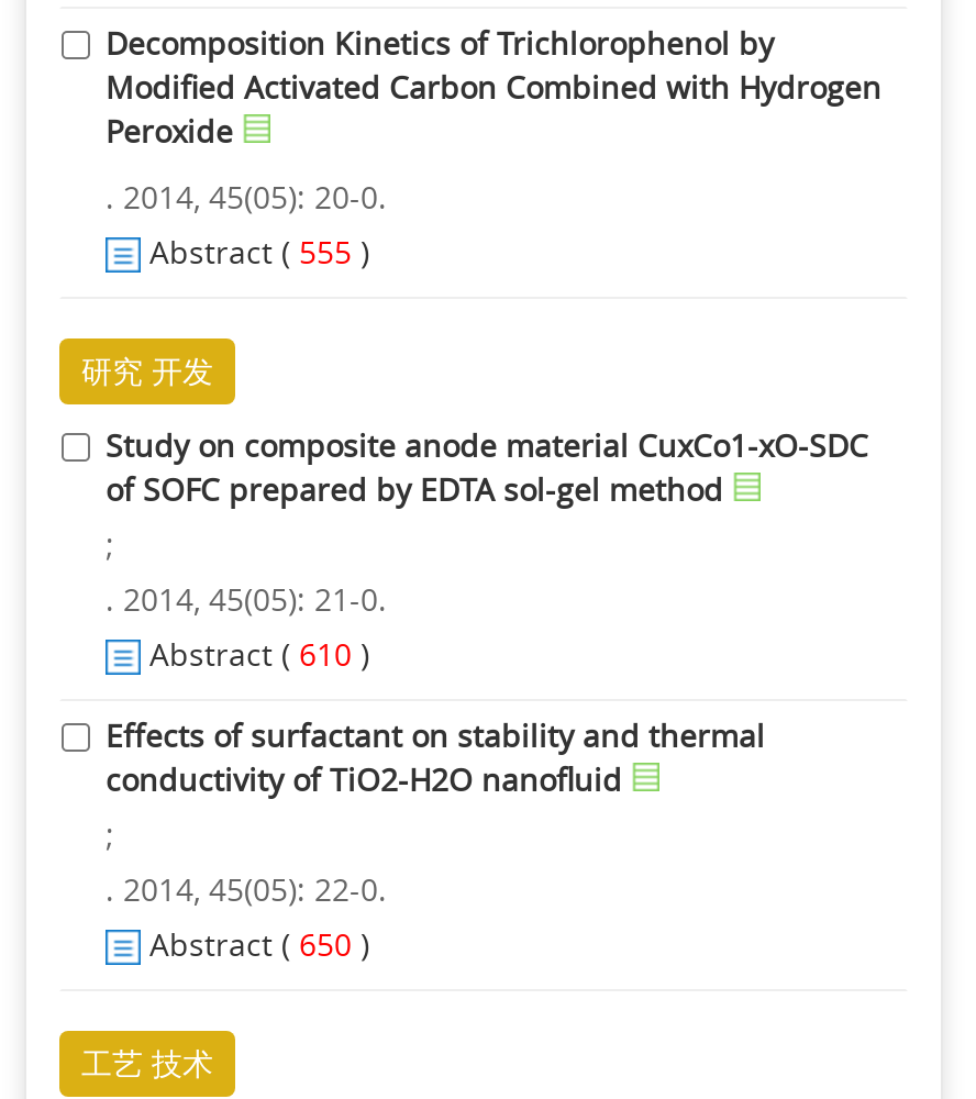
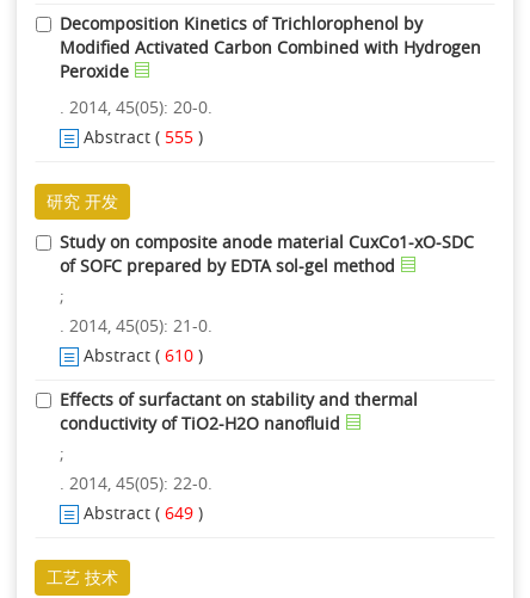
[141,924,369,965] Abstract ( 650) -> [79,502,203,524] Abstract ( 649)

